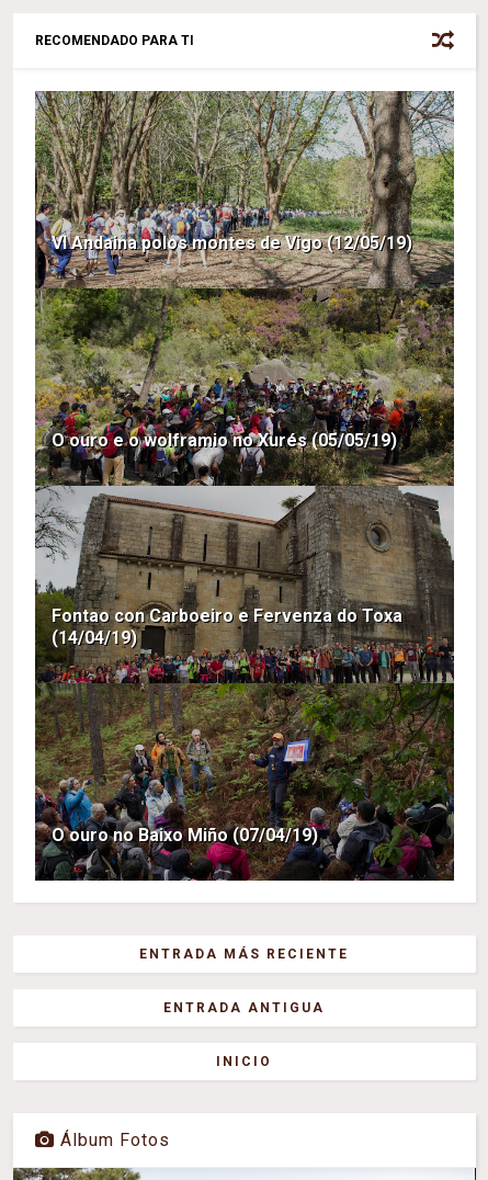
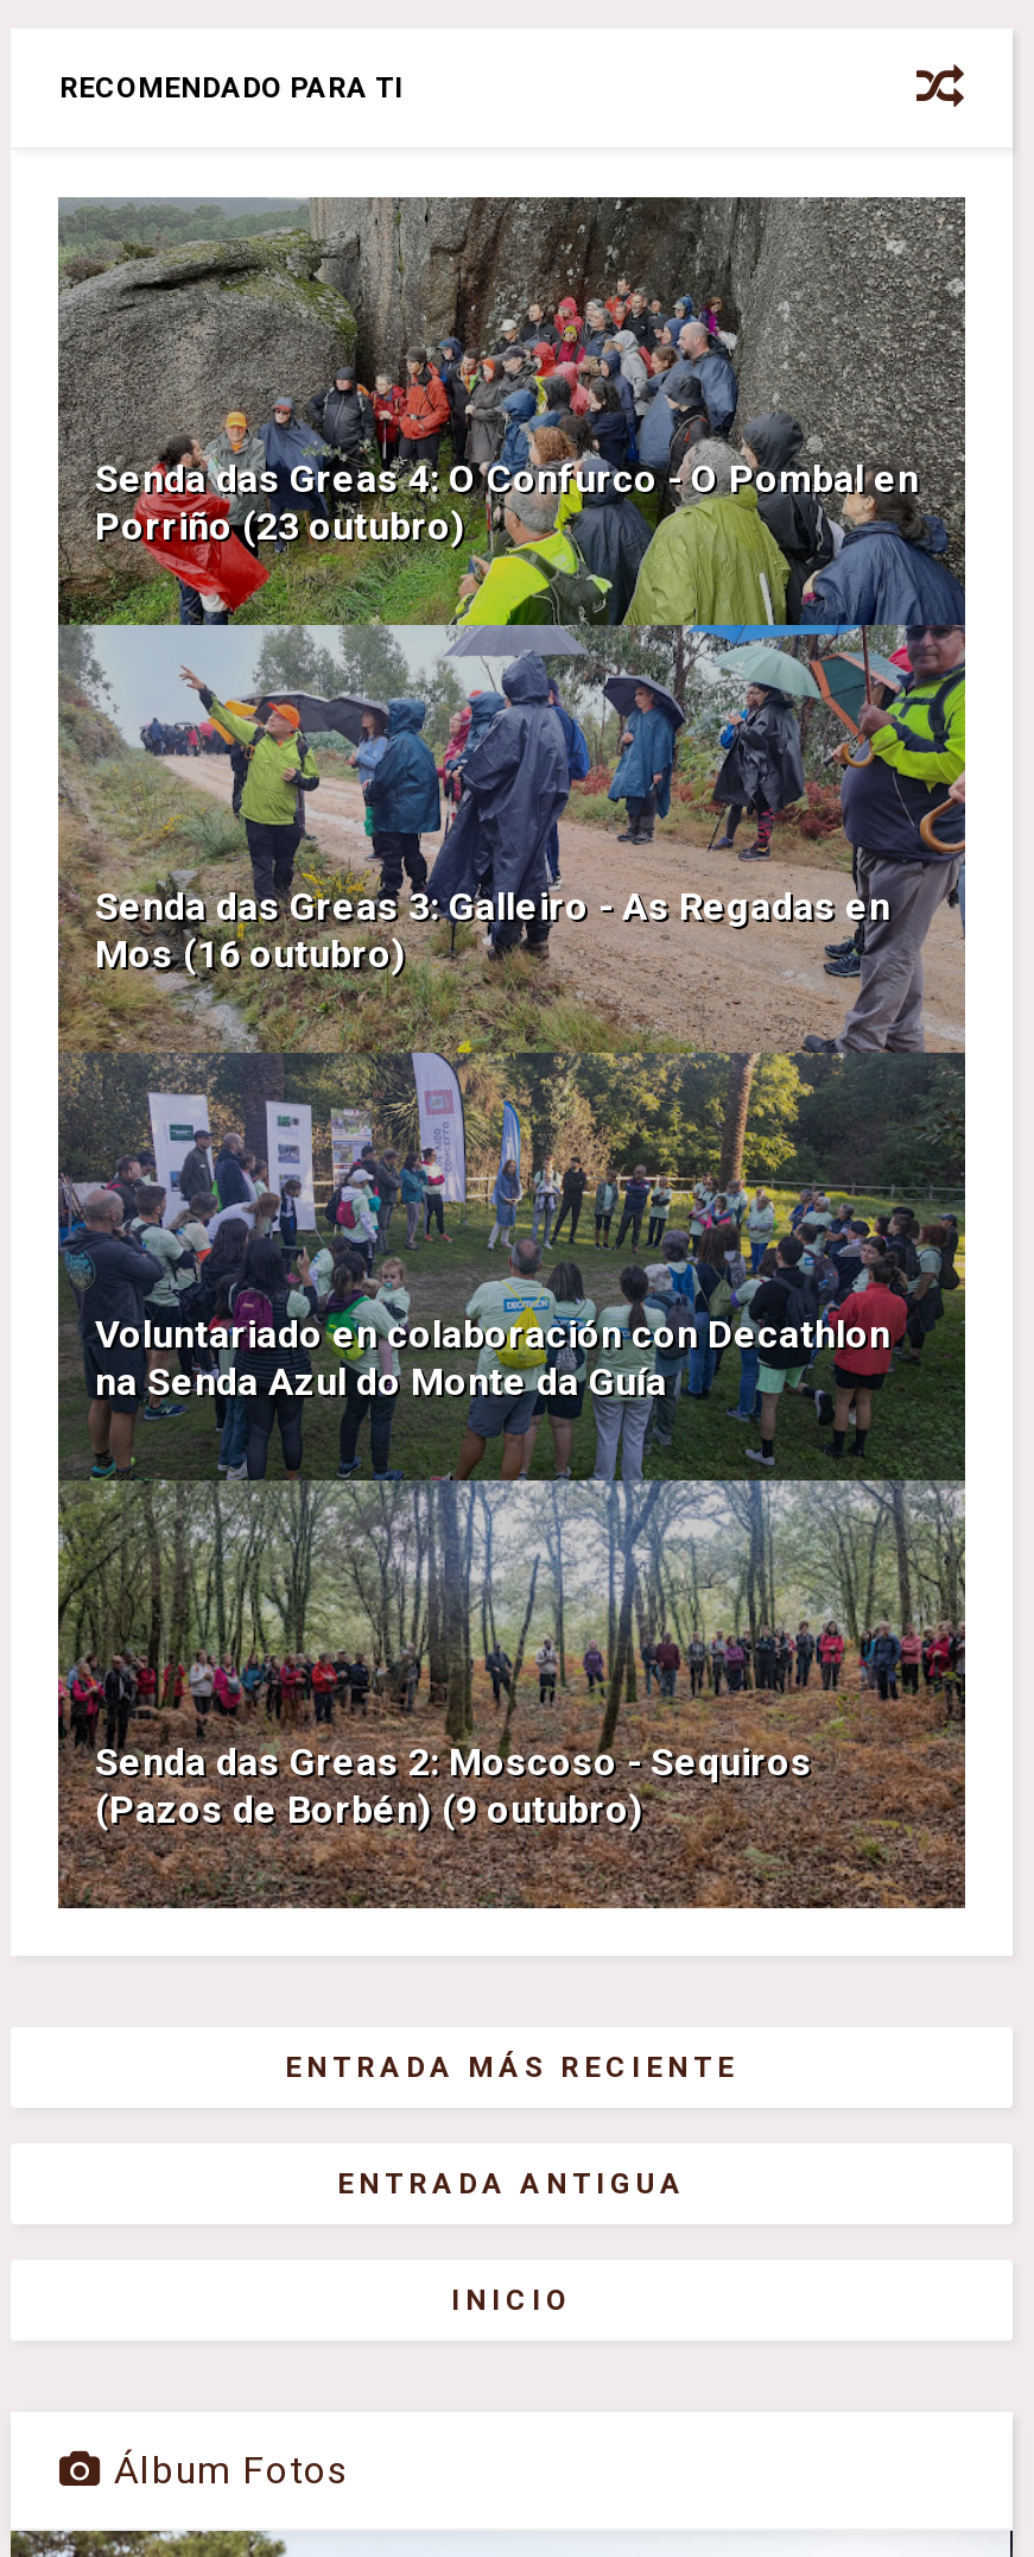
[35,91,455,882] [image] | VI Andaina polos montes de Vigo (12/05/19) -> [56,197,968,1911] [image] | Senda das Greas 4: O Confurco - O Pombal en | Porriño (23 outubro)
[52,429,397,450] O ouro e o wolframio no Xurés (05/05/19) -> [95,883,890,976] Senda das Greas 3: Galleiro - As Regadas en | Mos (16 outubro)
[52,605,403,648] Fontao con Carboeiro e Fervenza do Toxa | (14/04/19) -> [95,1311,890,1403] Voluntariado en colaboración con Decathlon | na Senda Azul do Monte da Guía
[52,824,318,845] O ouro no Baixo Miño (07/04/19) -> [95,1738,812,1831] Senda das Greas 2: Moscoso - Sequiros | (Pazos de Borbén) (9 outubro)

